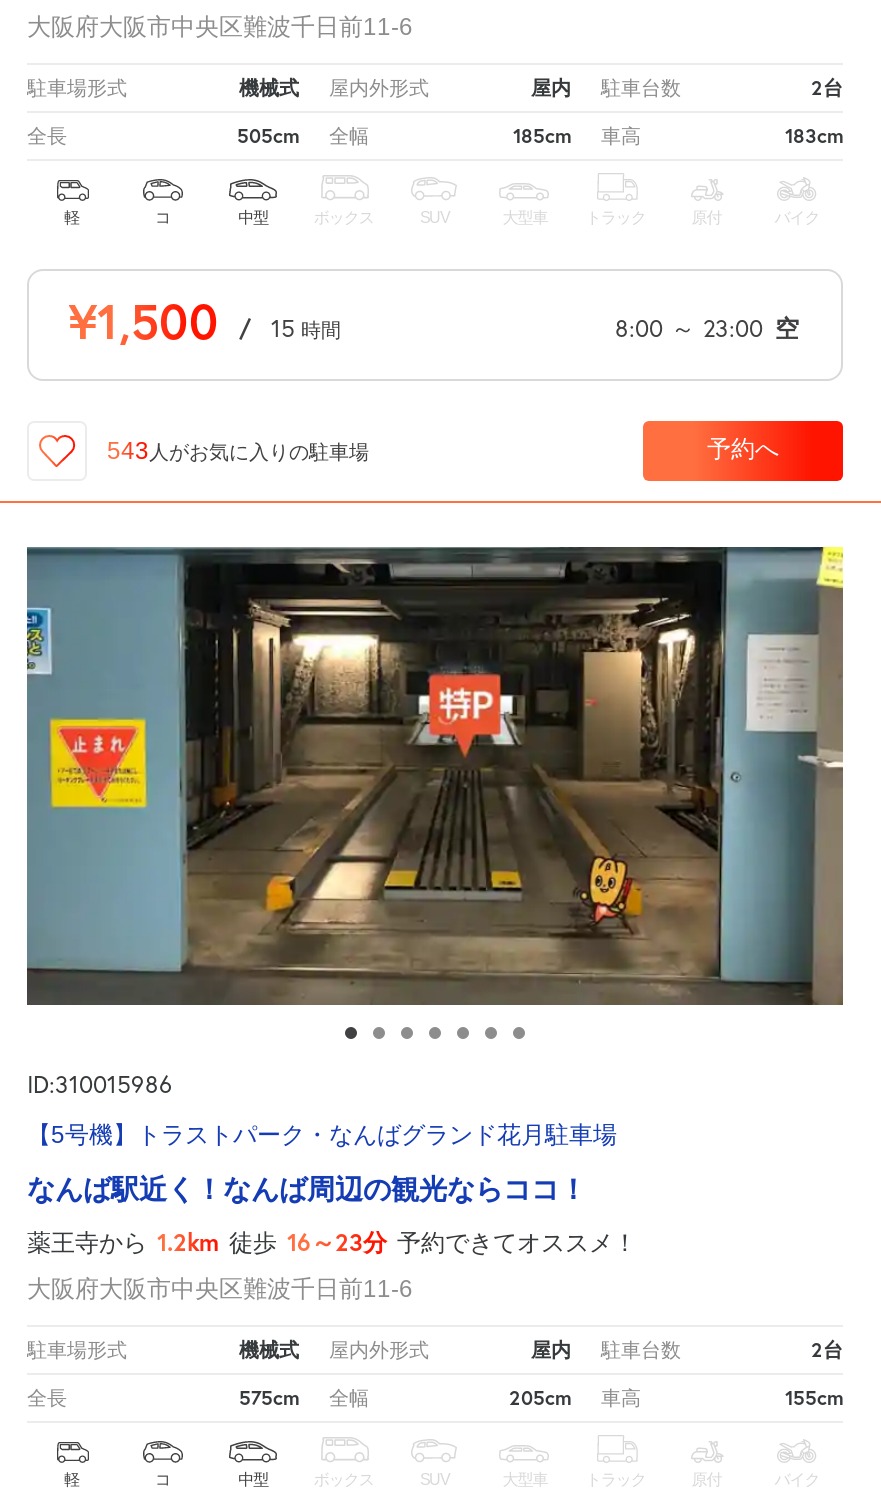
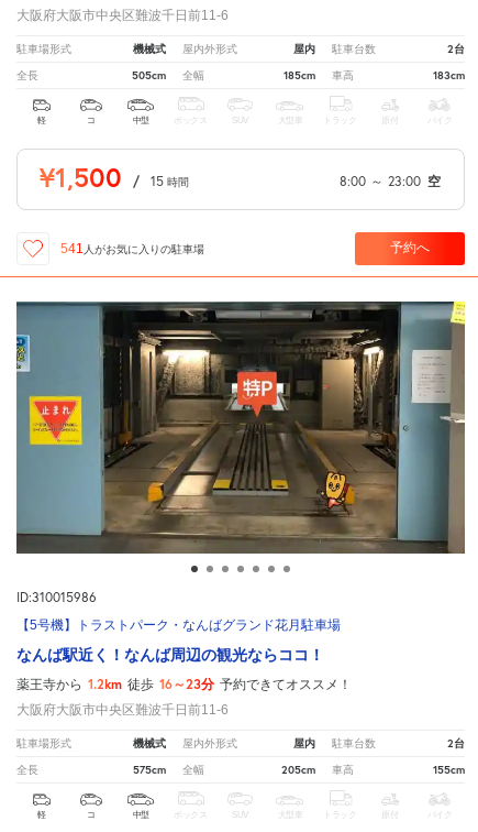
[107,436,369,464] 543人がお気に入りの駐車場 -> [60,240,204,256] 541人がお気に入りの駐車場

